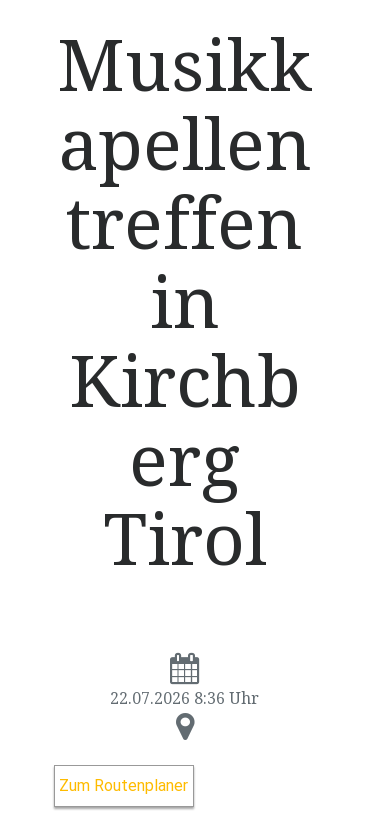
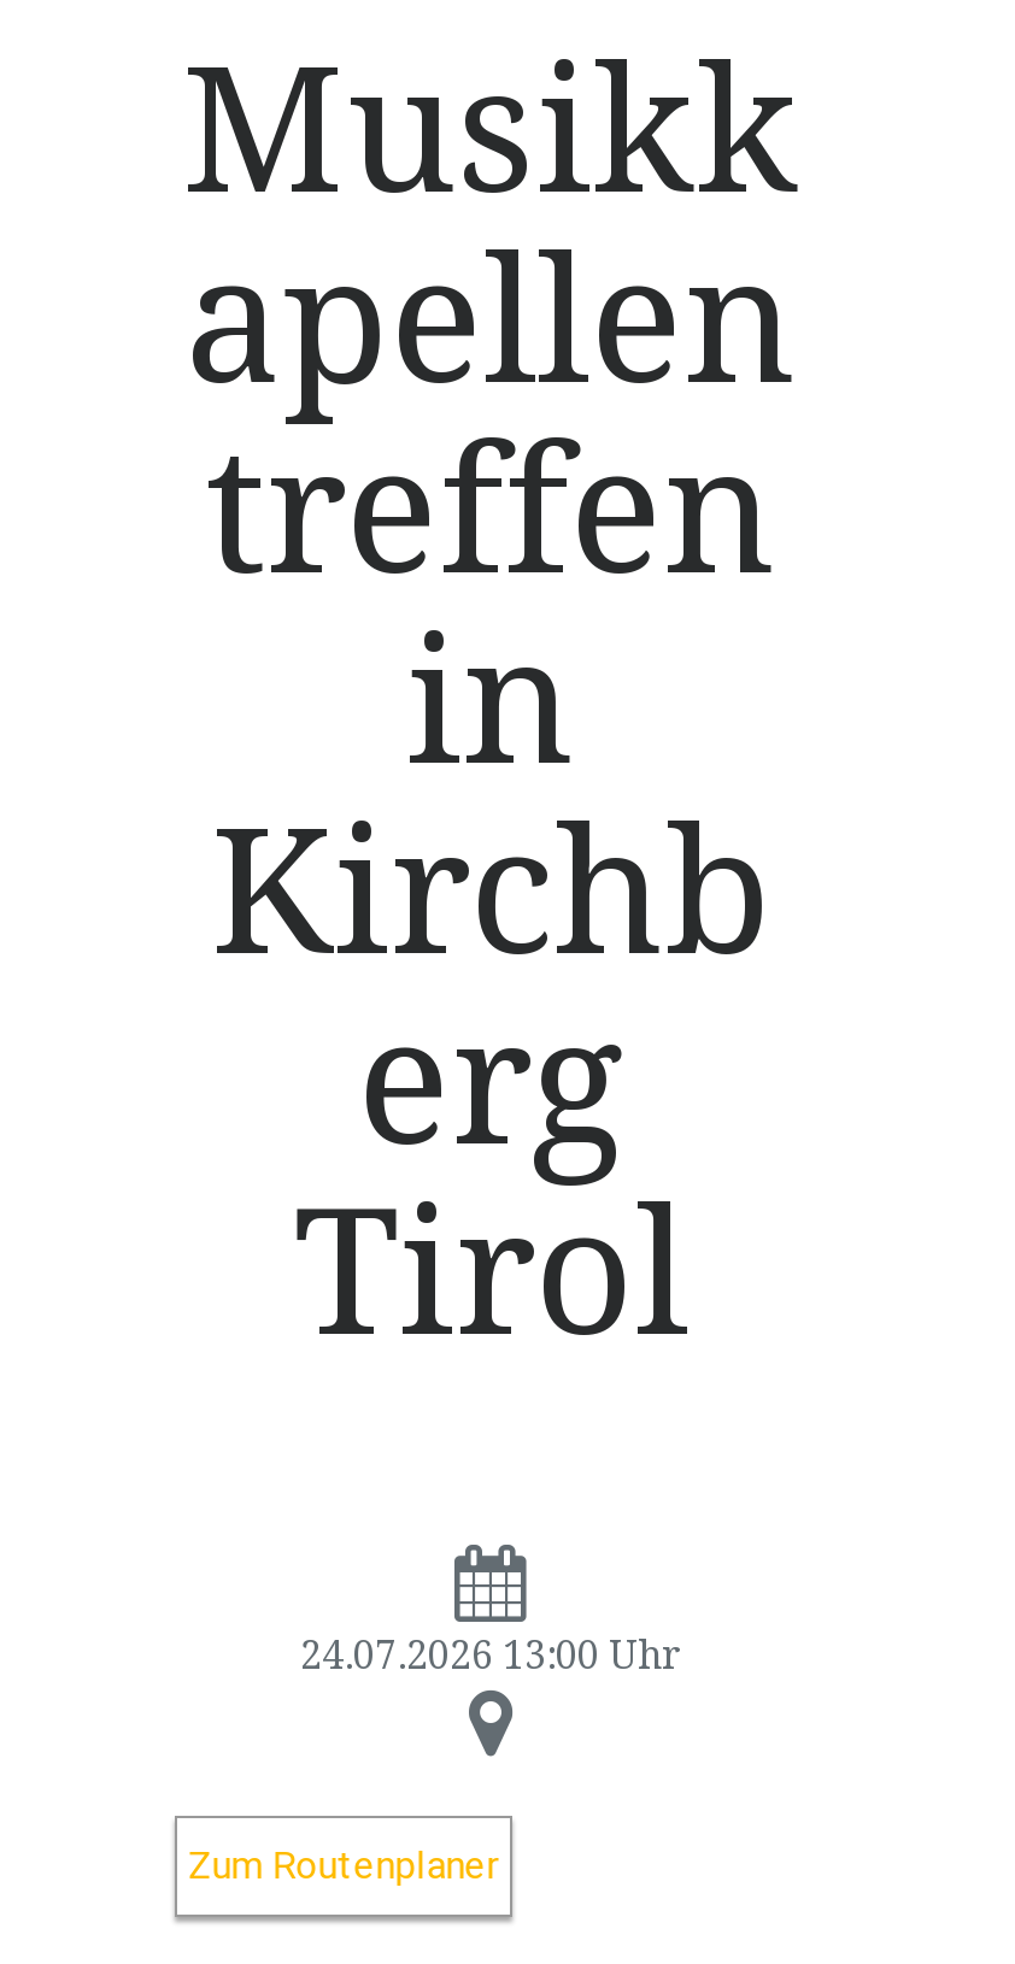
[110,689,259,708] 22.07.2026 8:36 Uhr -> [300,1632,681,1678] 24.07.2026 13:00 Uhr

